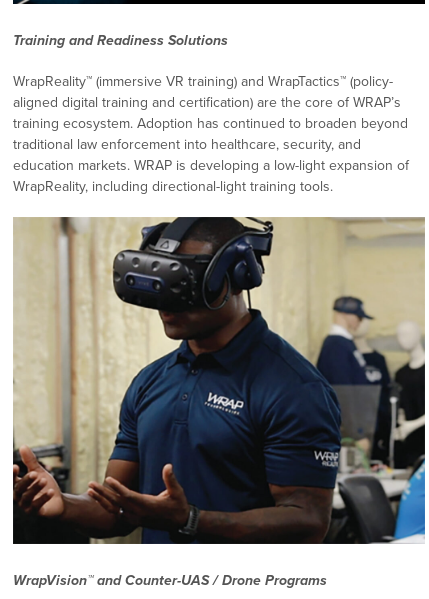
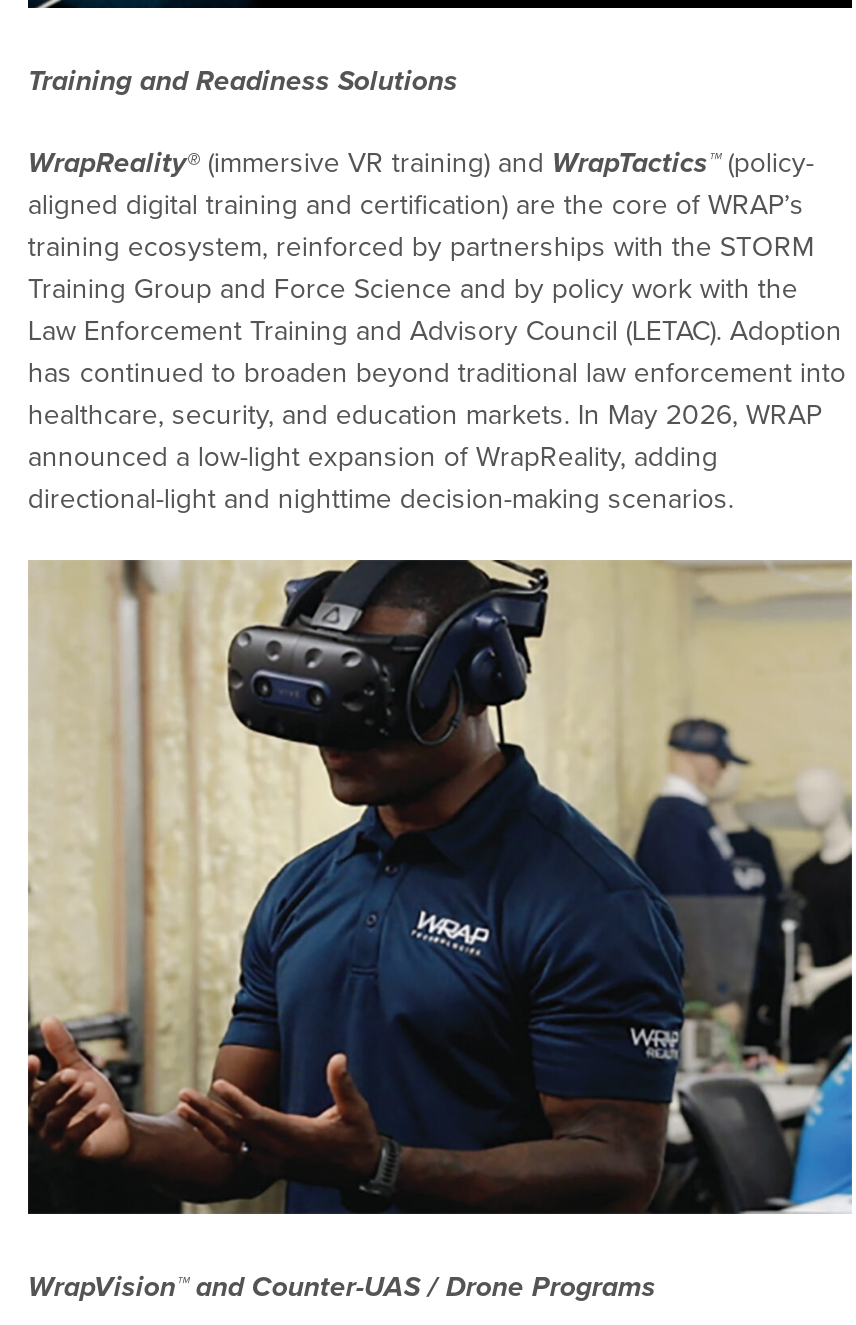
[13,73,393,90] WrapReality™ (immersive VR training) and WrapTactics™ (policy- -> [28,146,814,180] WrapReality® (immersive VR training) and WrapTactics™ (policy-
[13,115,409,195] training ecosystem. Adoption has continued to broaden beyond | traditional law enforcement into healthcare, security, and | education markets. WRAP is developing a low-light expansion of | WrapReality, including directional-light training tools. -> [28,230,846,516] training ecosystem, reinforced by partnerships with the STORM | Training Group and Force Science and by policy work with the | Law Enforcement Training and Advisory Council (LETAC). Adoption | has continued to broaden beyond traditional law enforcement into | healthcare, security, and education markets. In May 2026, WRAP | announced a low-light expansion of WrapReality, adding | directional-light and nighttime decision-making scenarios.

